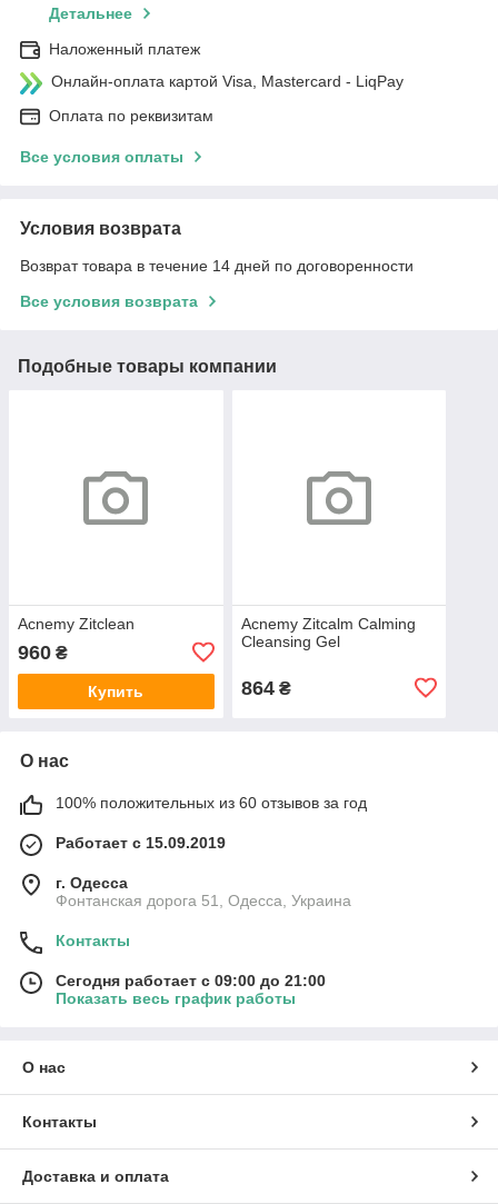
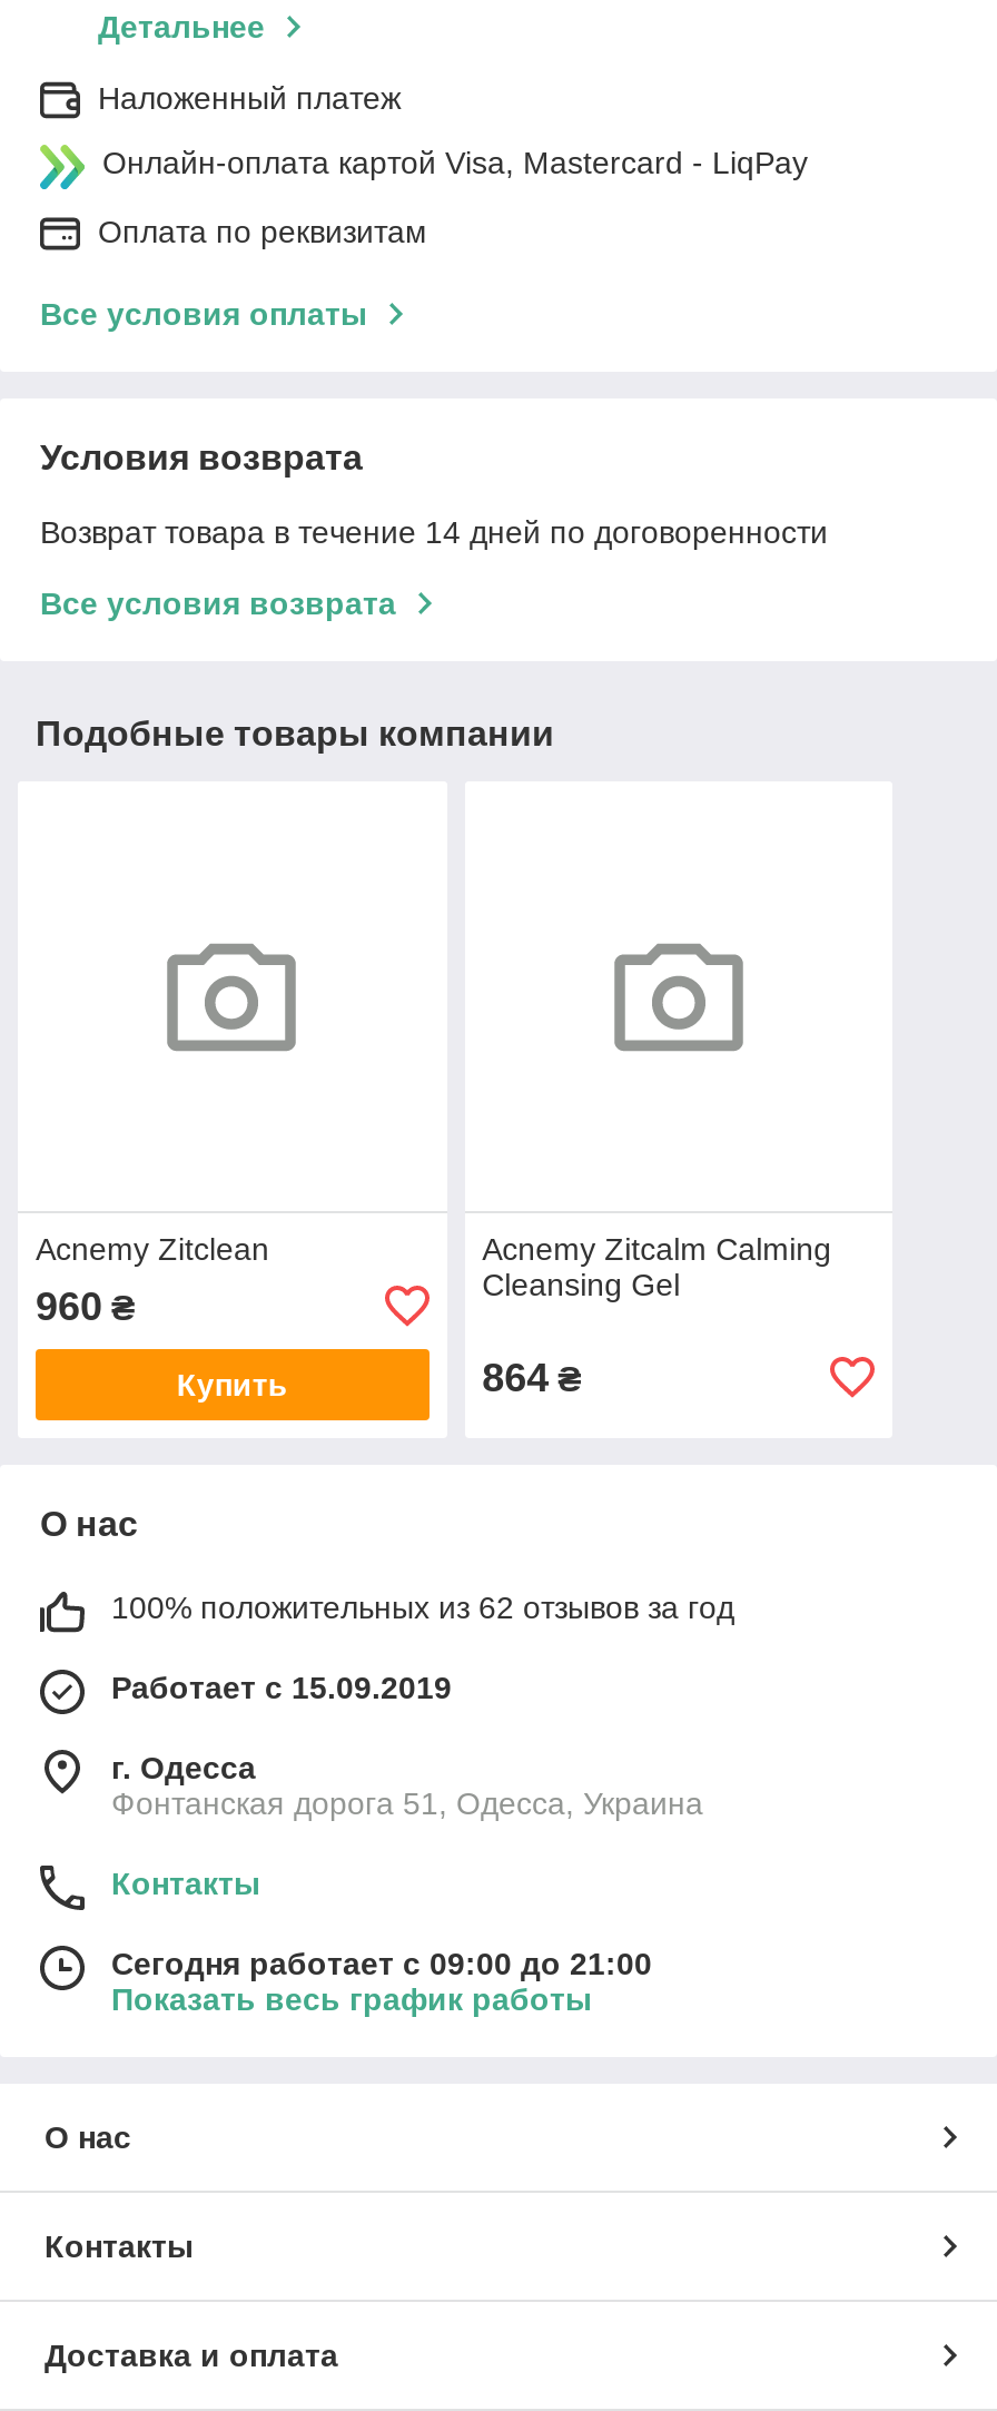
[56,794,367,812] 100% положительных из 60 отзывов за год -> [111,1590,734,1625] 100% положительных из 62 отзывов за год

